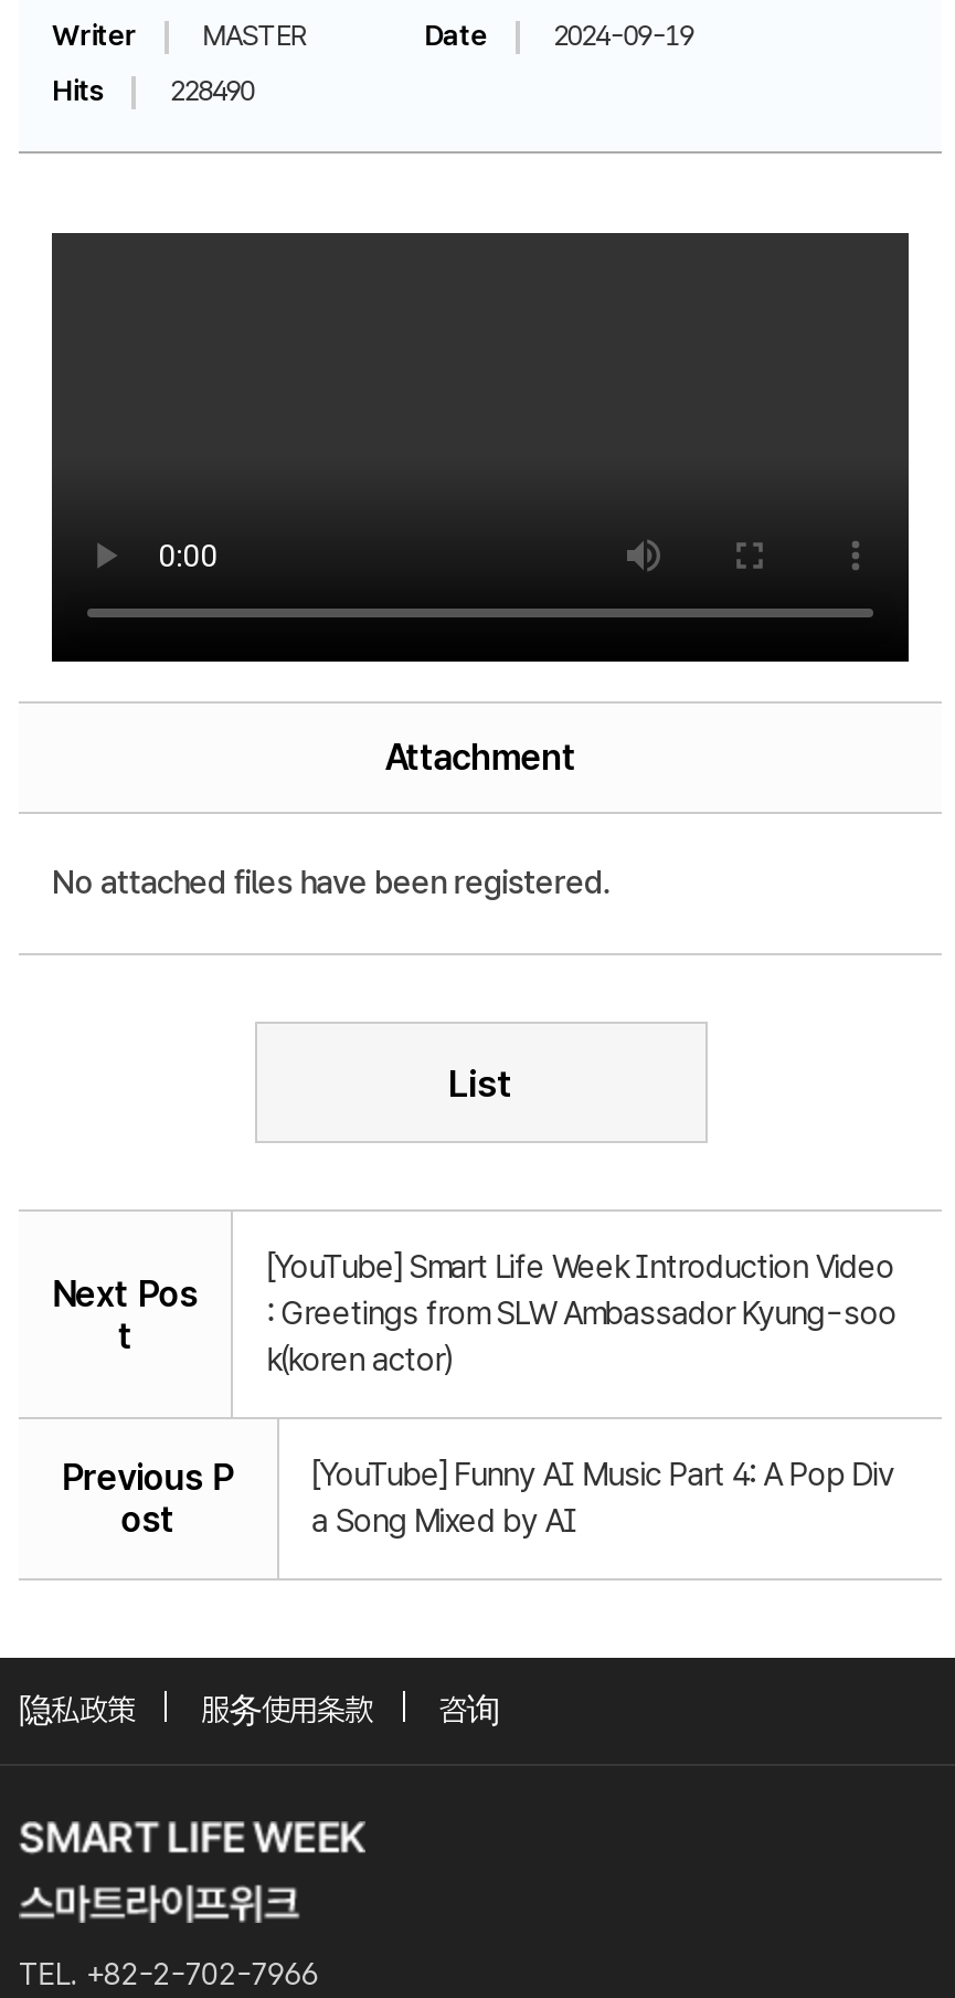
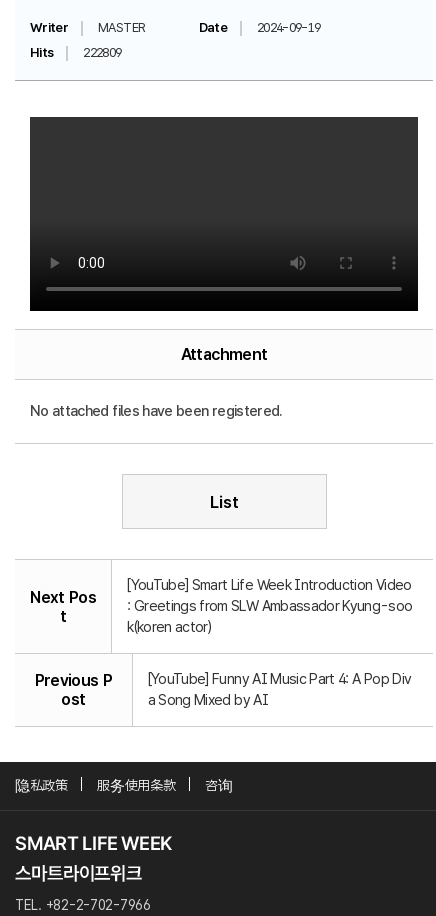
[170,74,254,107] 228490 -> [83,45,121,60] 222809

